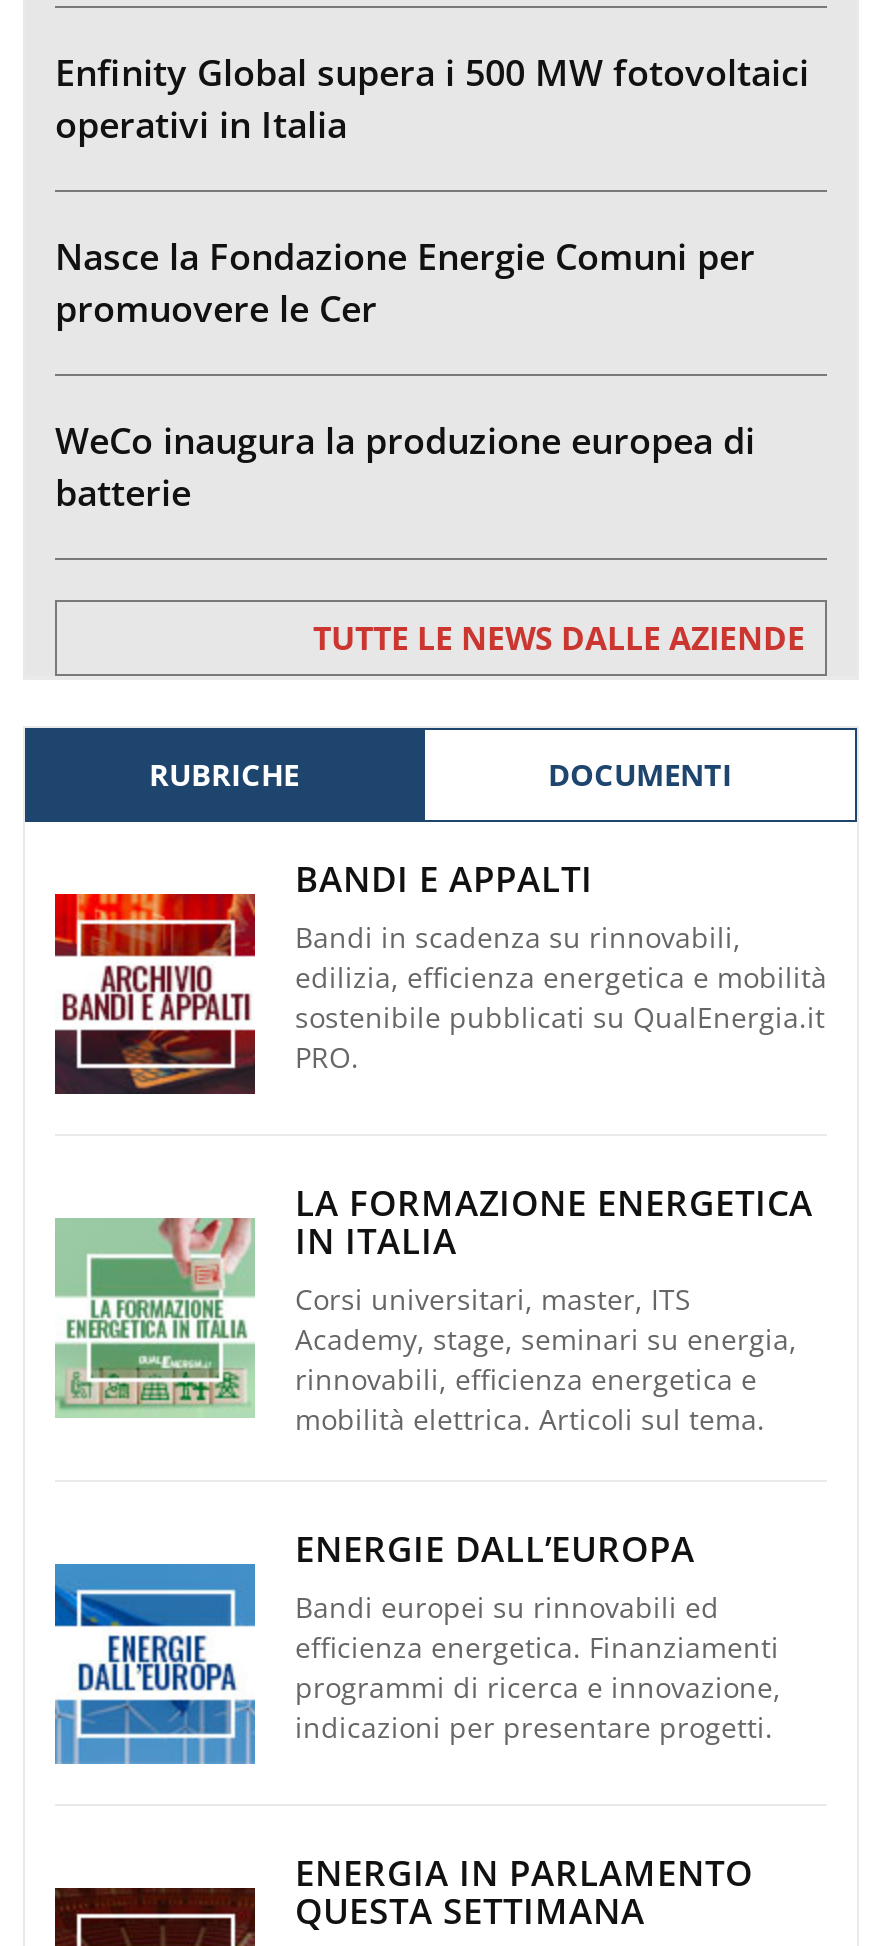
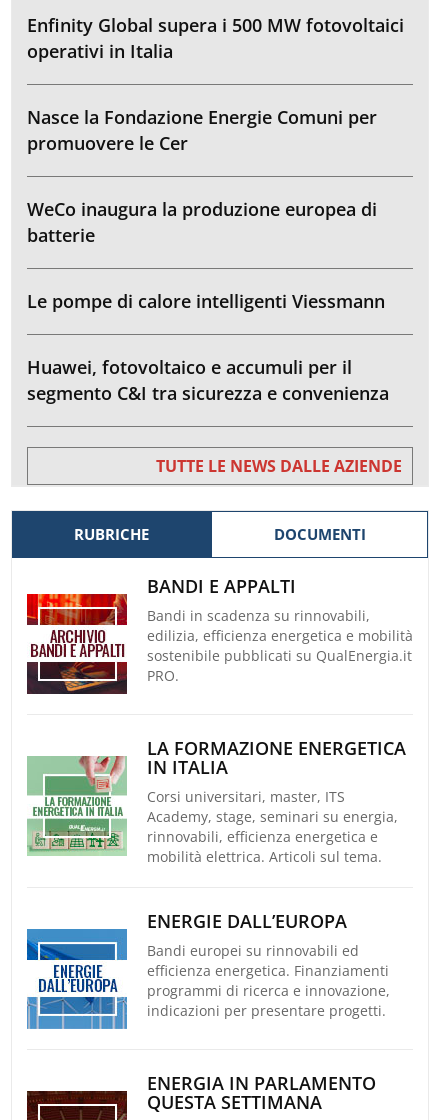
none -> [27,289,389,405] Le pompe di calore intelligenti Viessmann | Huawei, fotovoltaico e accumuli per il | segmento C&I tra sicurezza e convenienza

